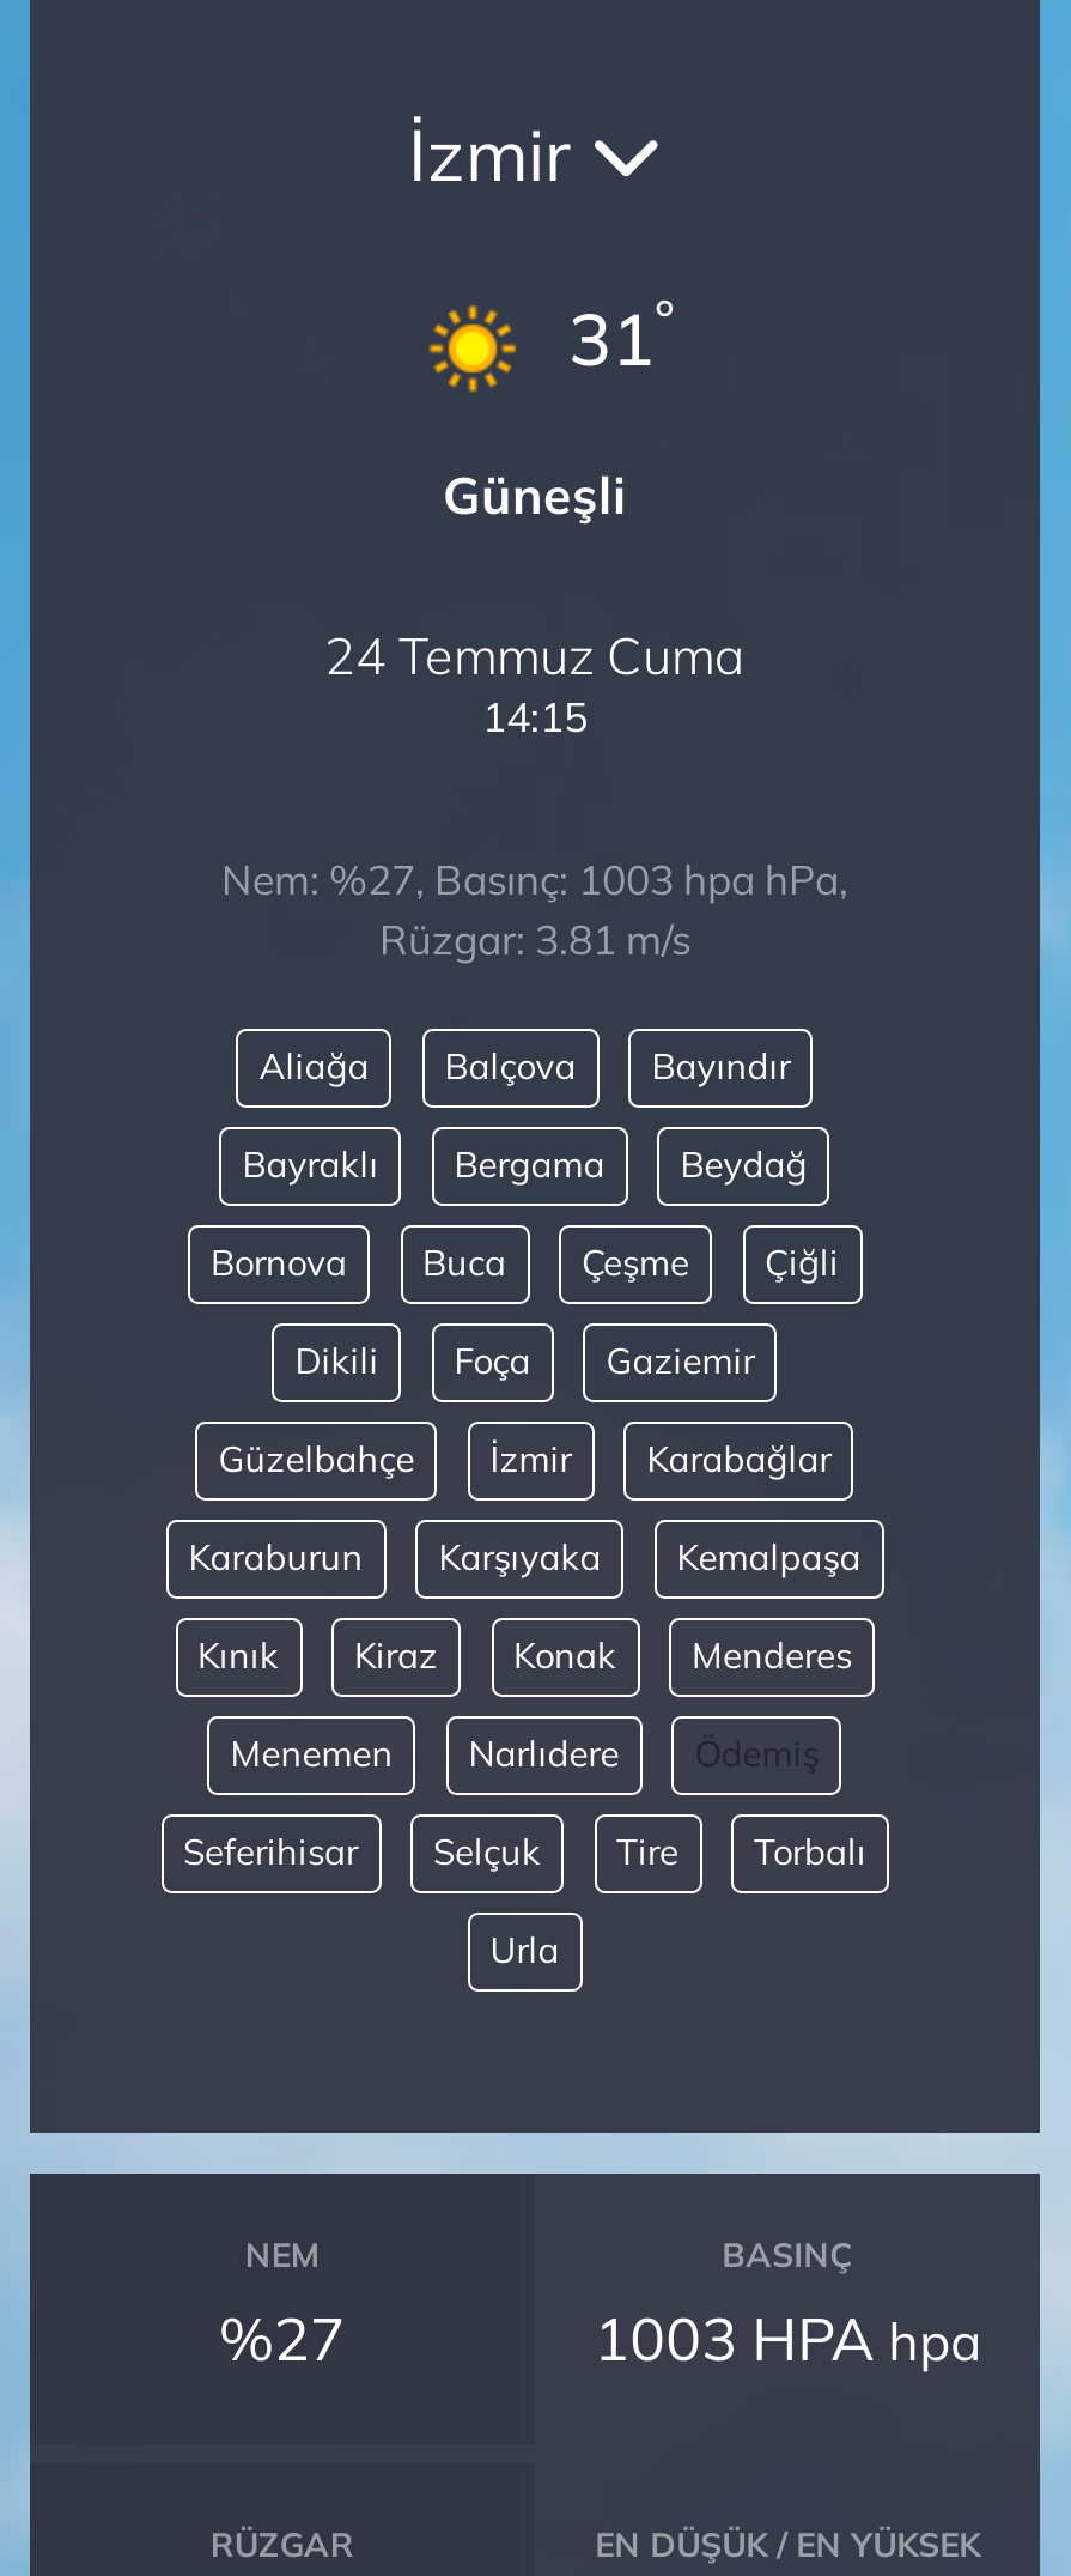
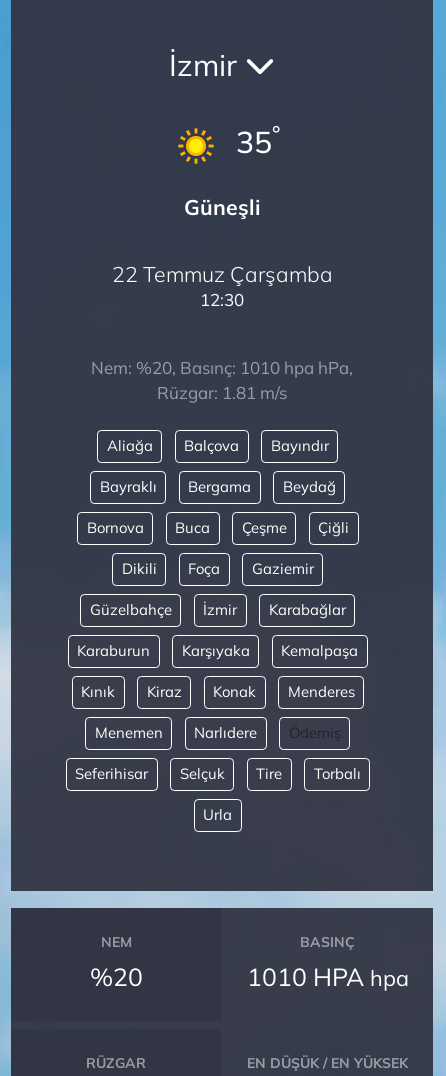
[568,284,674,385] 31° -> [236,119,280,161] 35°
[324,624,746,687] 24 Temmuz Cuma -> [111,261,332,287] 22 Temmuz Çarşamba
[482,691,588,742] 14:15 -> [200,289,244,310] 12:30
[221,853,848,903] Nem: %27, Basınç: 1003 hpa hPa, -> [91,357,353,378] Nem: %20, Basınç: 1010 hpa hPa,
[379,913,690,963] Rüzgar: 3.81 m/s -> [157,382,287,403] Rüzgar: 1.81 m/s
[219,2301,346,2375] %27 -> [90,961,143,992] %20
[594,2301,981,2375] 1003 HPA hpa -> [247,961,409,992] 1010 HPA hpa

